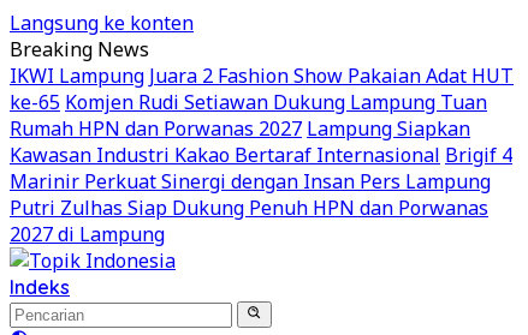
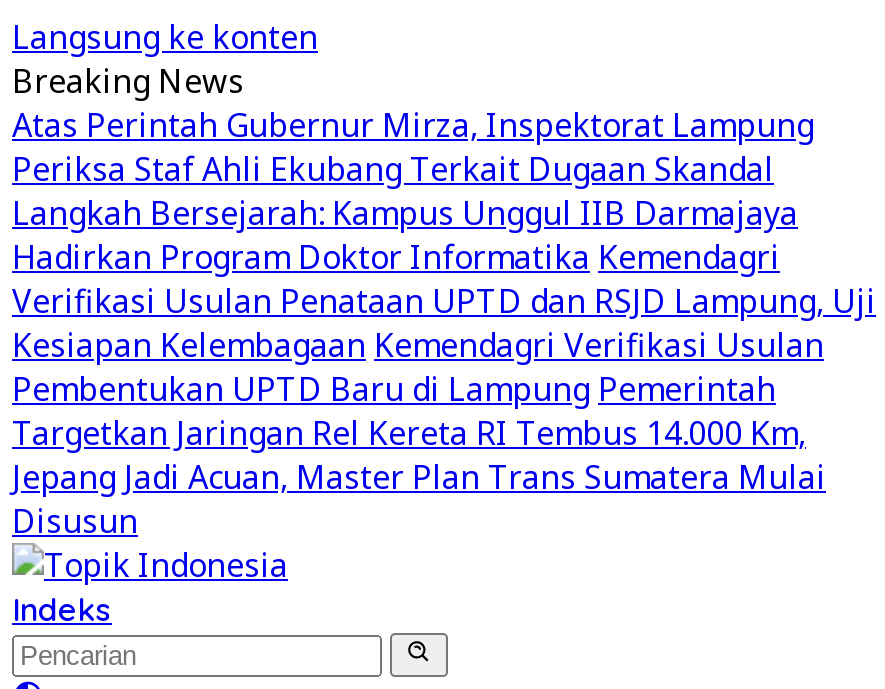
[10,62,514,247] IKWI Lampung Juara 2 Fashion Show Pakaian Adat HUT | ke-65 Komjen Rudi Setiawan Dukung Lampung Tuan | Rumah HPN dan Porwanas 2027 Lampung Siapkan | Kawasan Industri Kakao Bertaraf Internasional Brigif 4 | Marinir Perkuat Sinergi dengan Insan Pers Lampung | Putri Zulhas Siap Dukung Penuh HPN dan Porwanas | 2027 di Lampung -> [12,103,876,543] Atas Perintah Gubernur Mirza, Inspektorat Lampung | Periksa Staf Ahli Ekubang Terkait Dugaan Skandal | Langkah Bersejarah: Kampus Unggul IIB Darmajaya | Hadirkan Program Doktor Informatika Kemendagri | Verifikasi Usulan Penataan UPTD dan RSJD Lampung, Uji | Kesiapan Kelembagaan Kemendagri Verifikasi Usulan | Pembentukan UPTD Baru di Lampung Pemerintah | Targetkan Jaringan Rel Kereta RI Tembus 14.000 Km, | Jepang Jadi Acuan, Master Plan Trans Sumatera Mulai | Disusun

